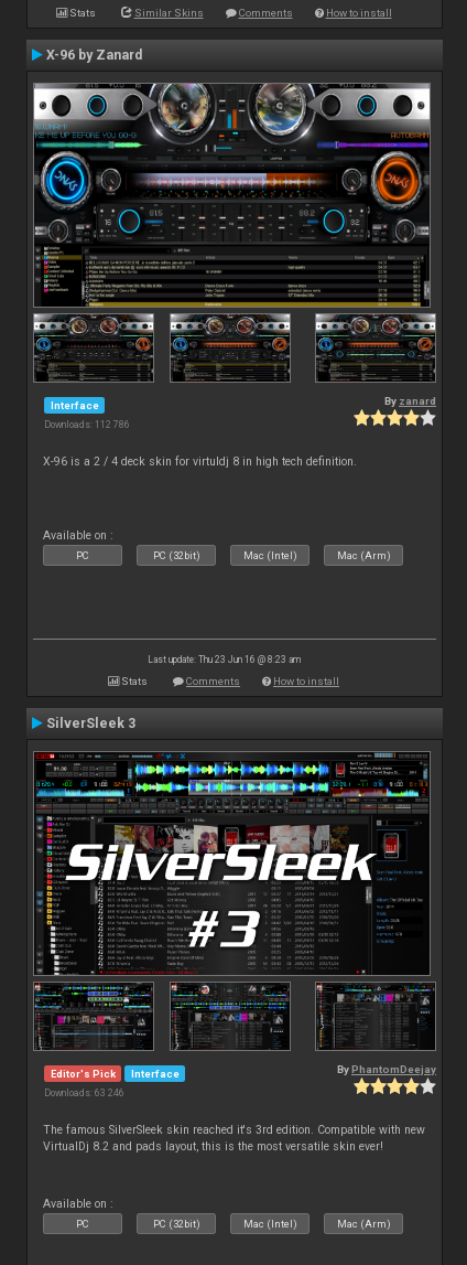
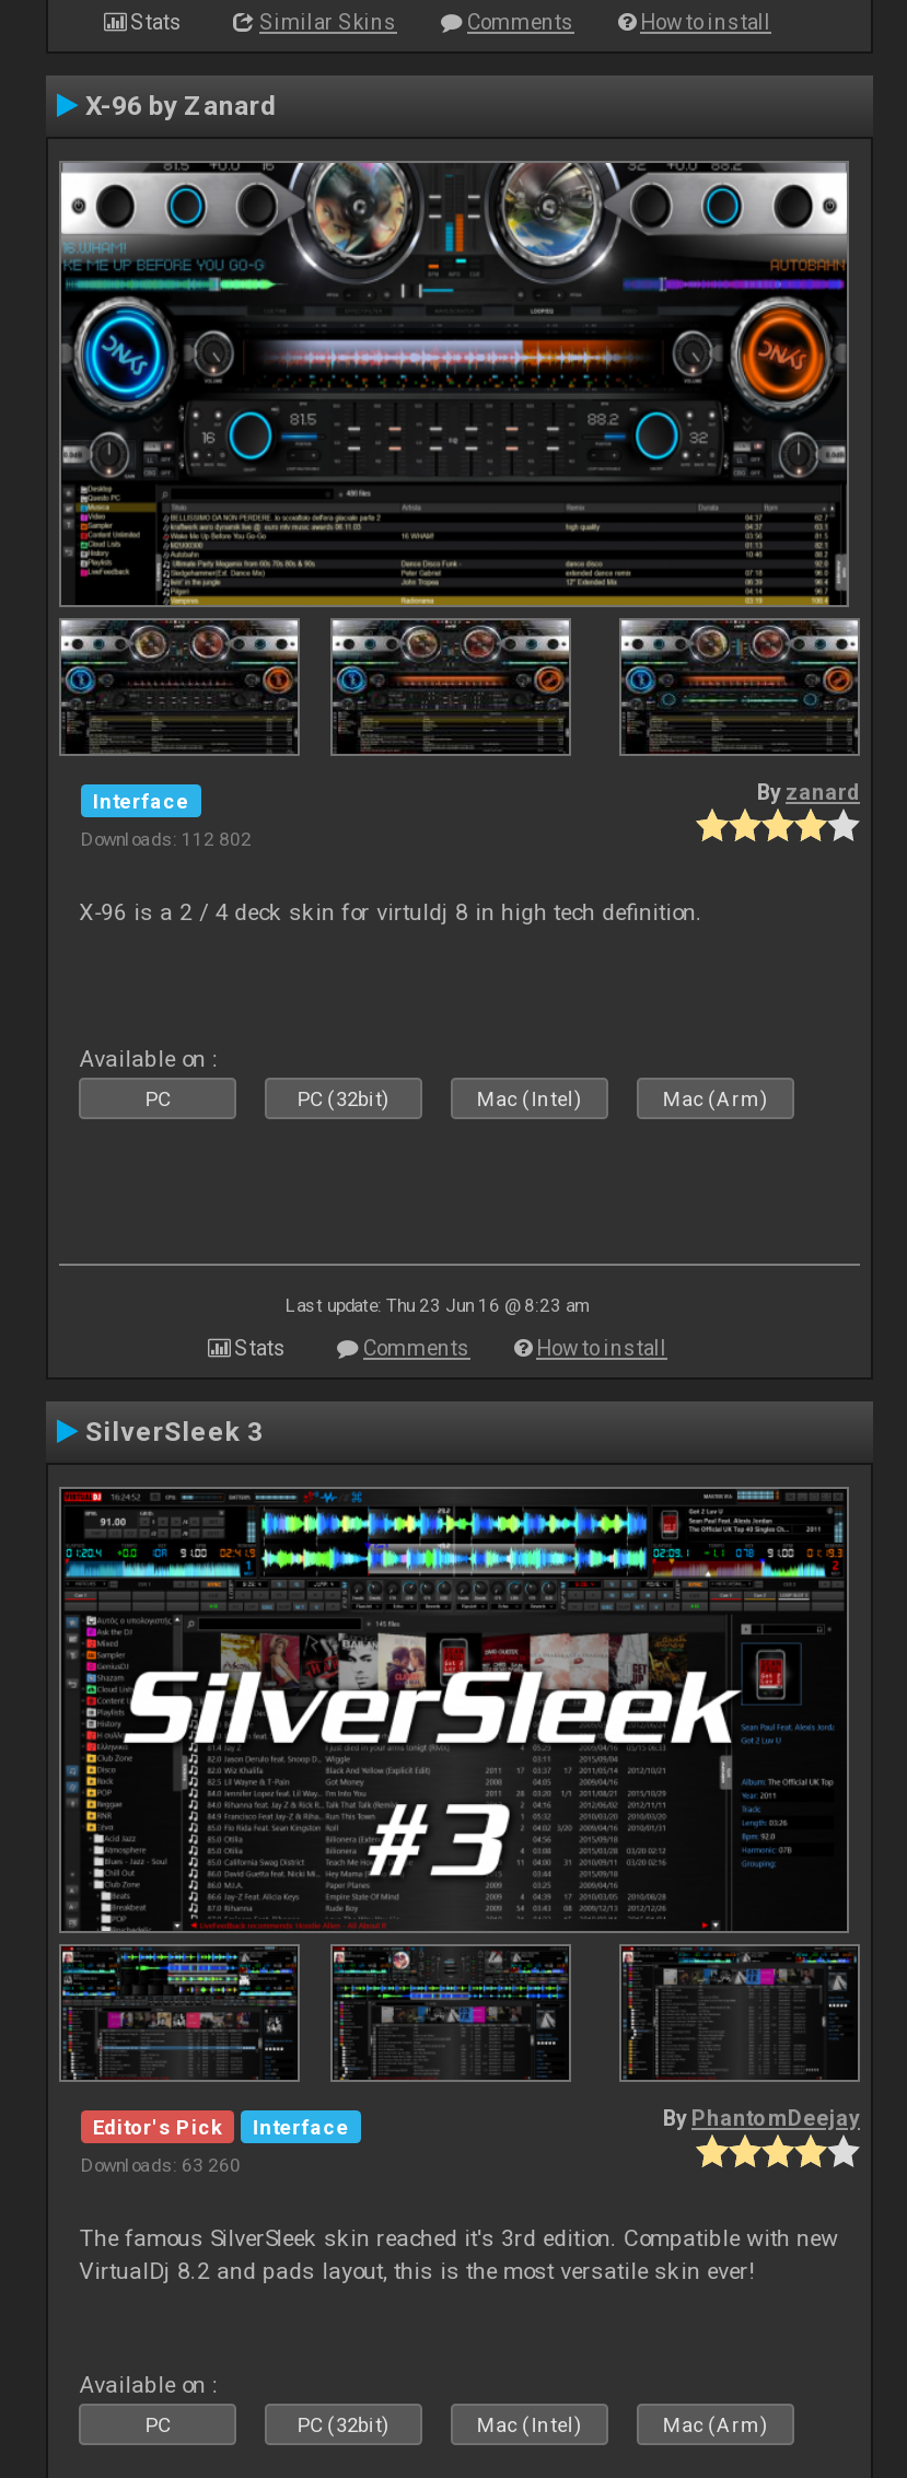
[44,420,130,431] Downloads: 112 786 -> [81,829,252,851] Downloads: 112 802
[44,1088,124,1099] Downloads: 63 246 -> [81,2155,241,2177] Downloads: 63 260

